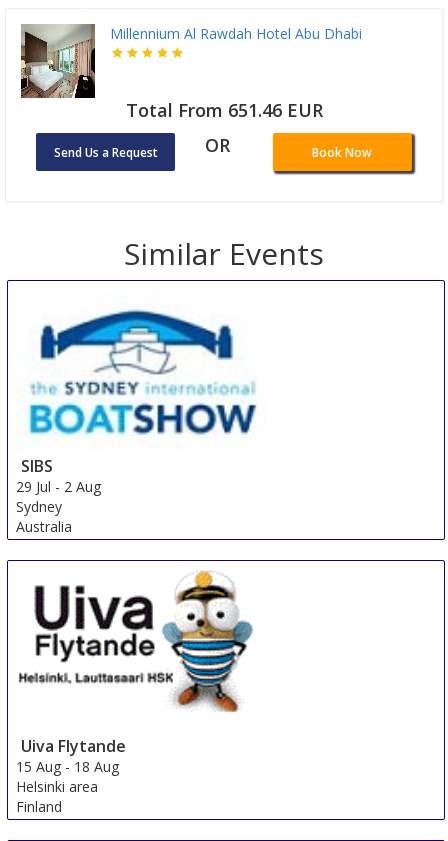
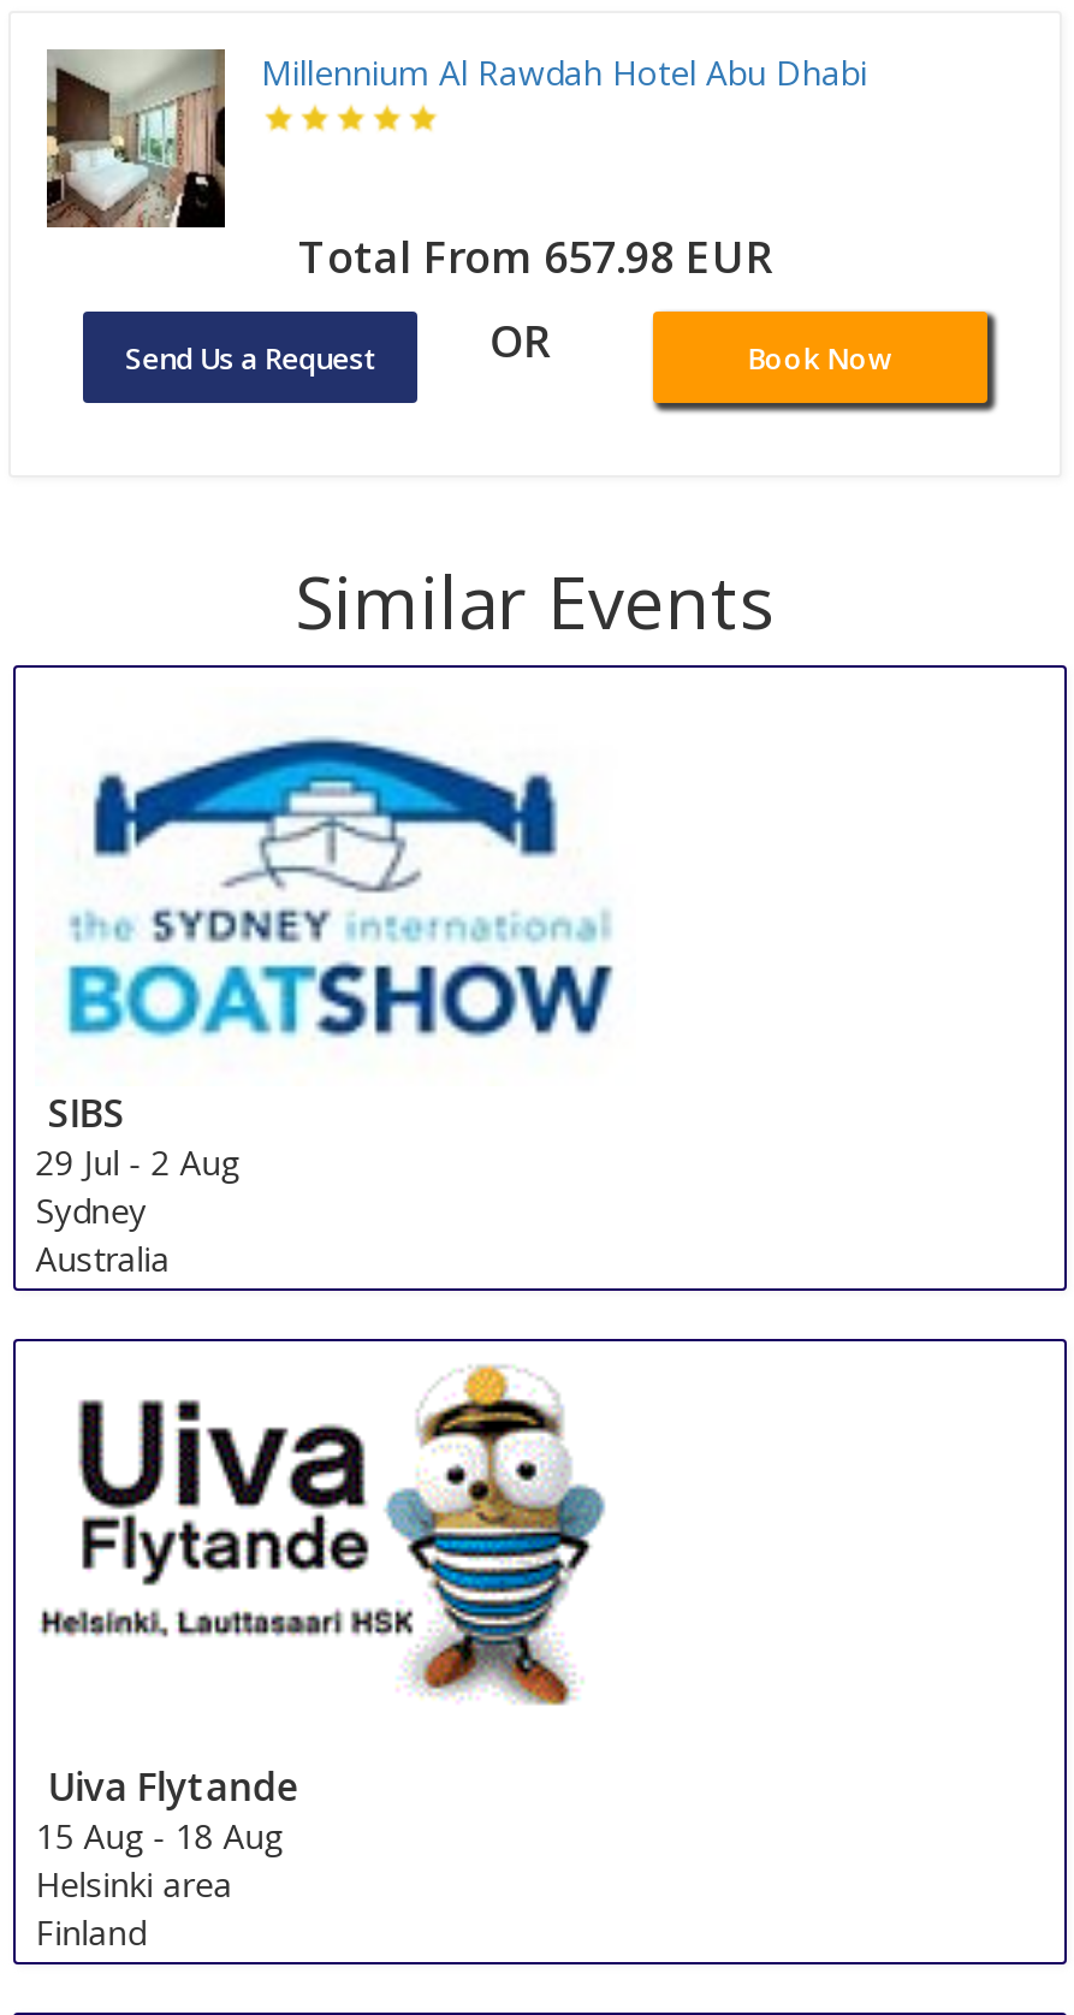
[125,98,322,122] Total From 651.46 EUR -> [298,227,772,285] Total From 657.98 EUR

